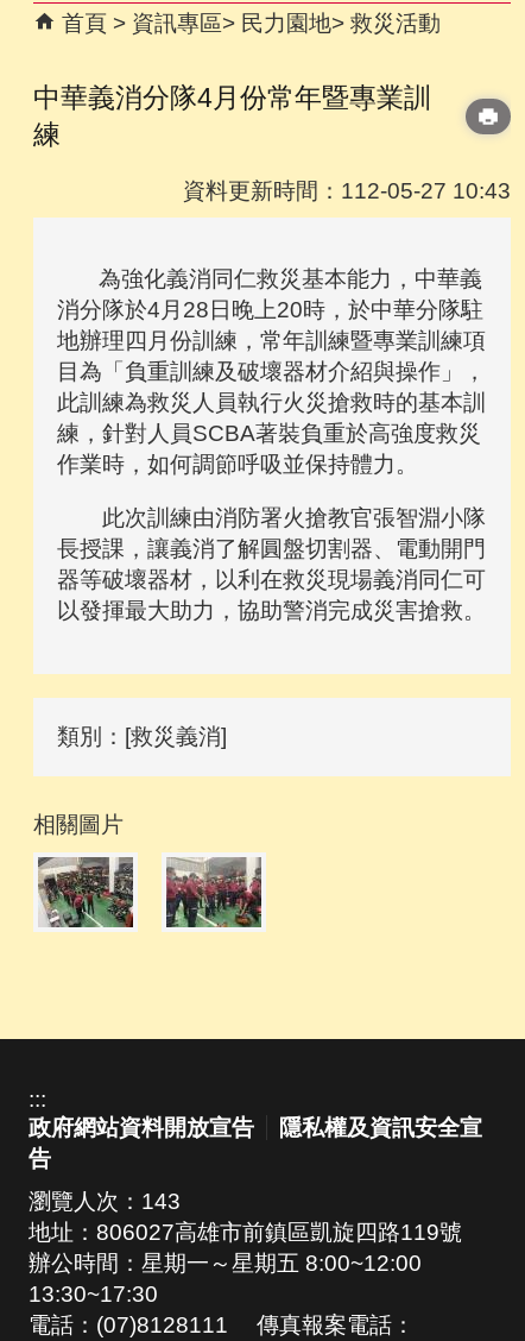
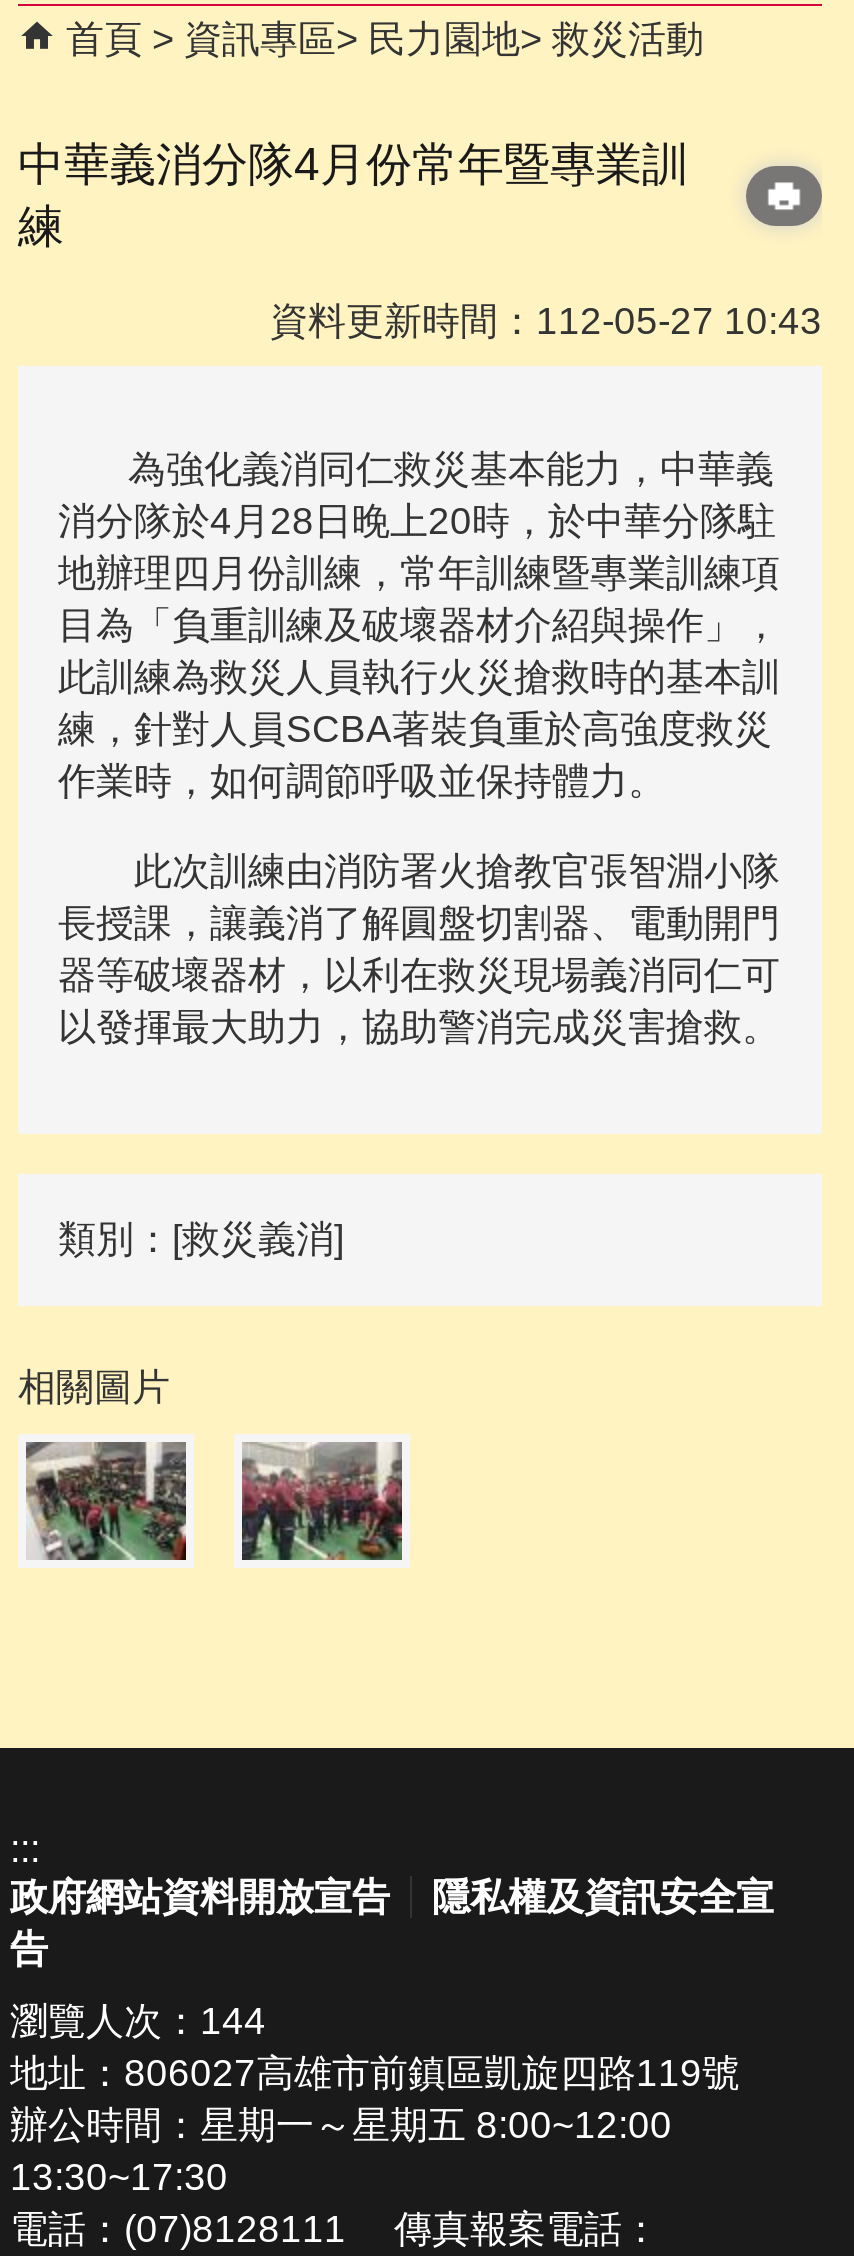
[29,1188,181,1213] 瀏覽人次：143 -> [10,1999,266,2041] 瀏覽人次：144

